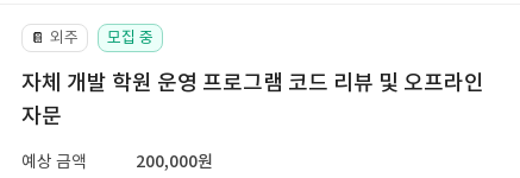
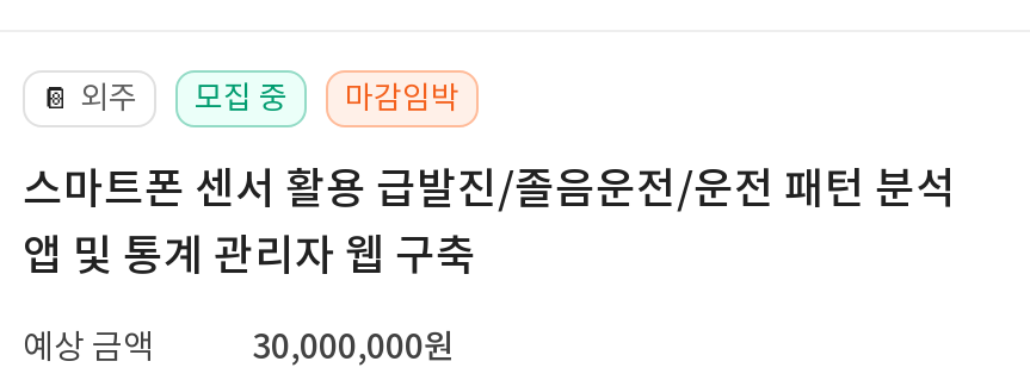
[21,69,484,129] 자체 개발 학원 운영 프로그램 코드 리뷰 및 오프라인 | 자문 -> [23,77,956,282] 마감임박 | 스마트폰 센서 활용 급발진/졸음운전/운전 패턴 분석 | 앱 및 통계 관리자 웹 구축
[136,151,213,172] 200,000원 -> [252,325,455,368] 30,000,000원

